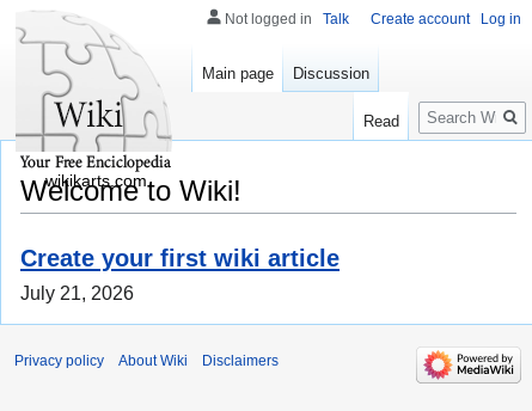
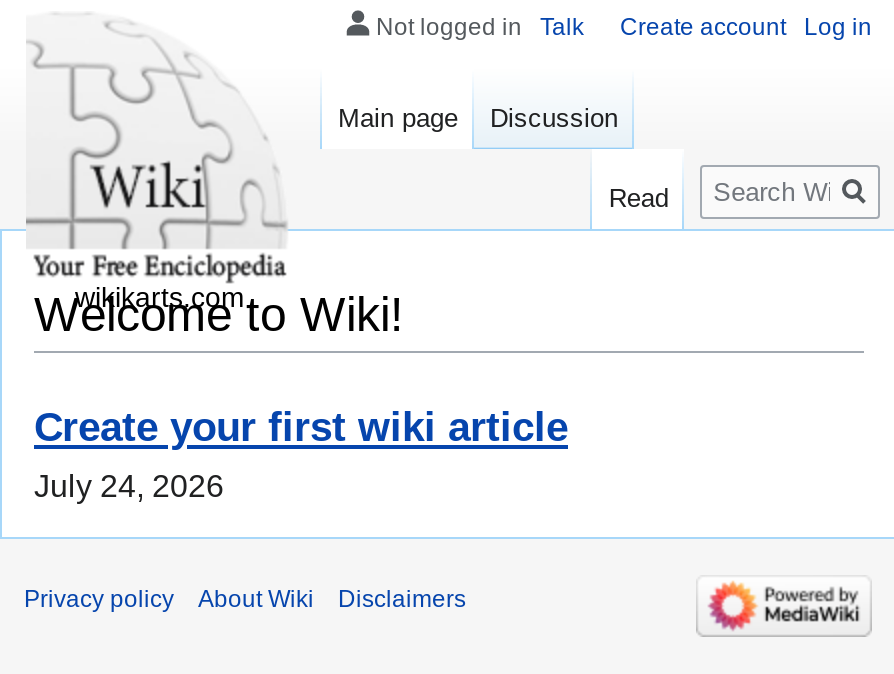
[20,284,134,304] July 21, 2026 -> [34,470,224,504] July 24, 2026

